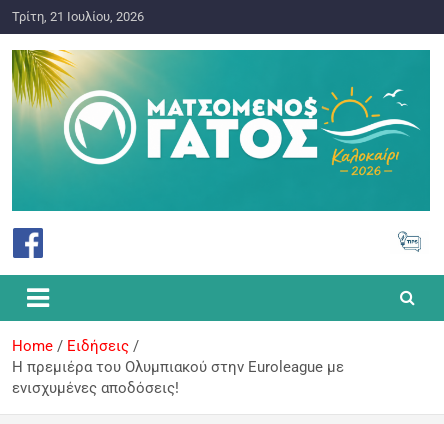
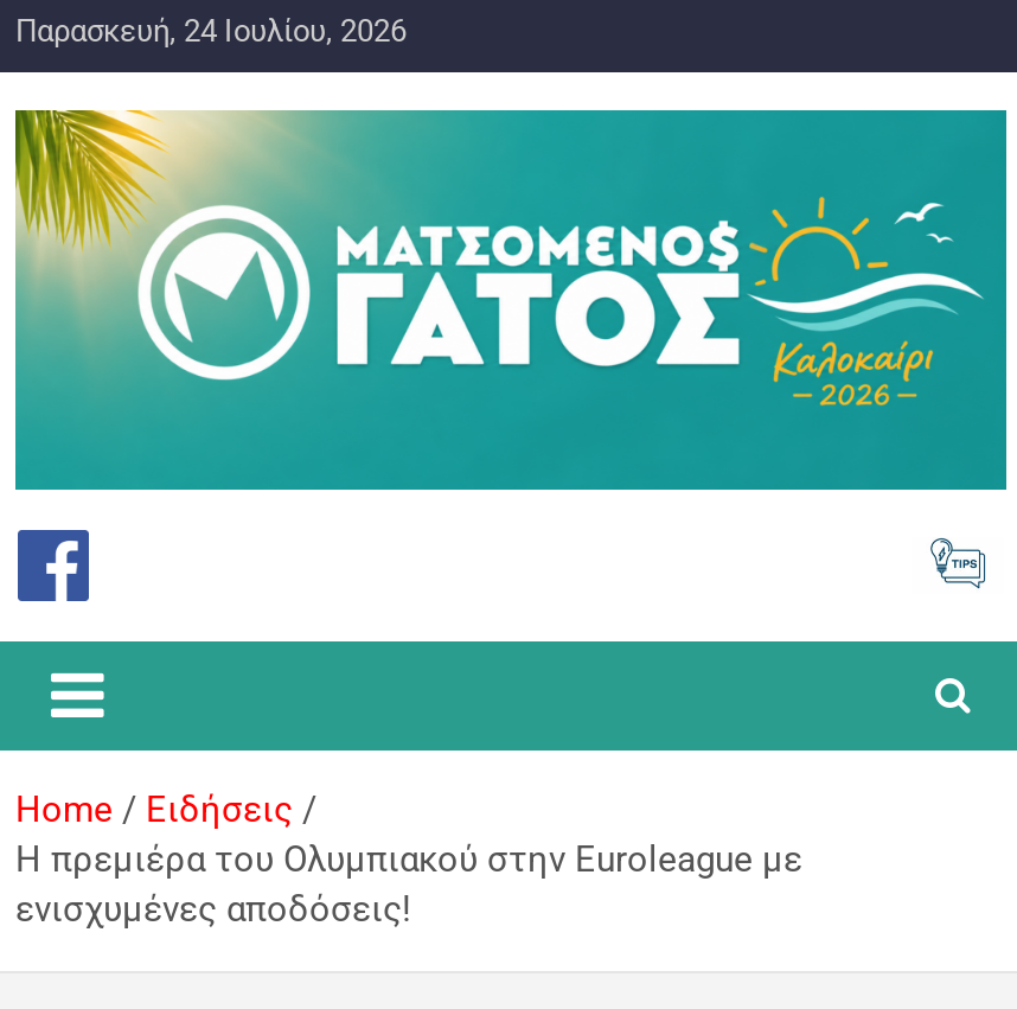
[12,9,144,24] Τρίτη, 21 Ιουλίου, 2026 -> [15,13,407,49] Παρασκευή, 24 Ιουλίου, 2026

